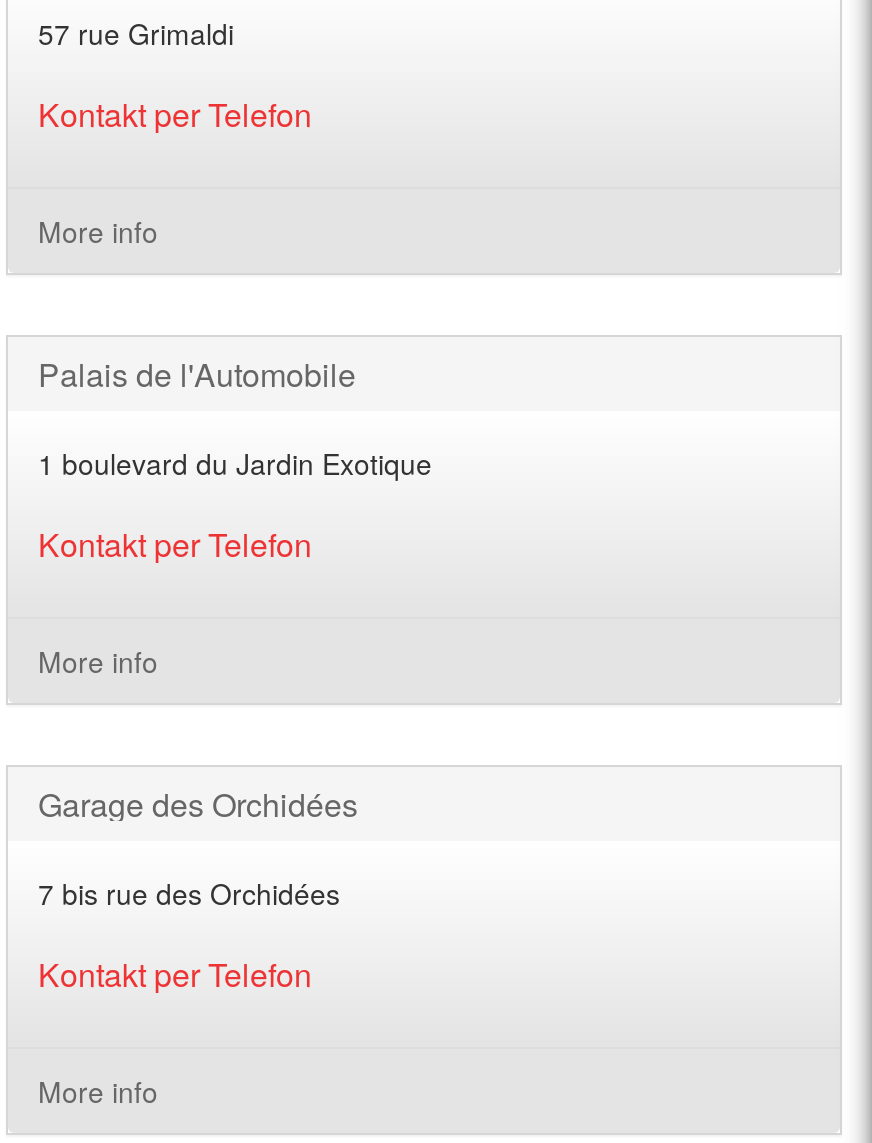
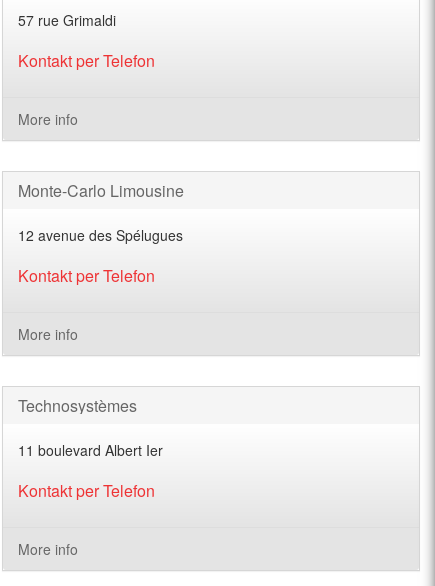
[38,351,356,397] Palais de l'Automobile -> [18,179,184,202] Monte-Carlo Limousine
[38,443,432,483] 1 boulevard du Jardin Exotique -> [18,225,183,245] 12 avenue des Spélugues
[38,781,358,827] Garage des Orchidées -> [18,394,137,417] Technosystèmes
[38,873,340,913] 7 bis rue des Orchidées -> [18,440,163,460] 11 boulevard Albert Ier

